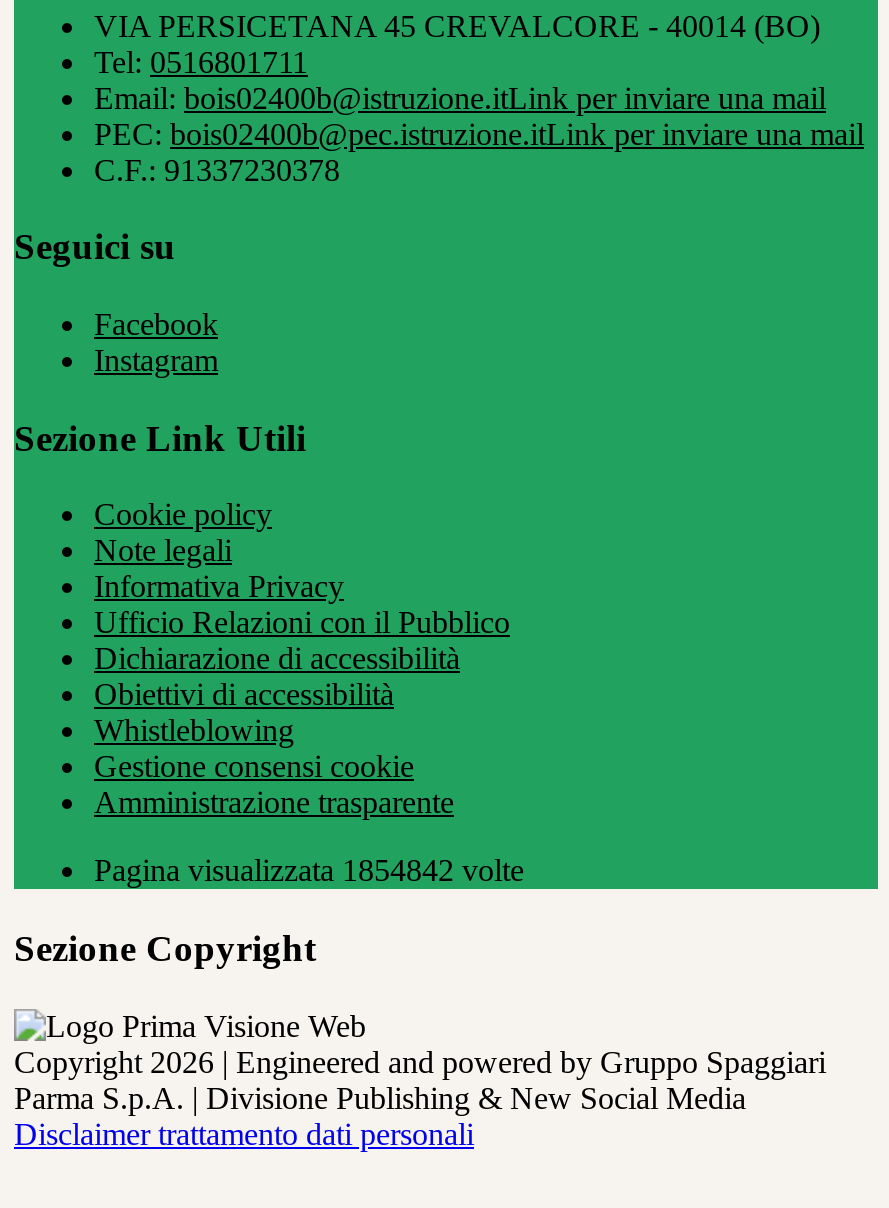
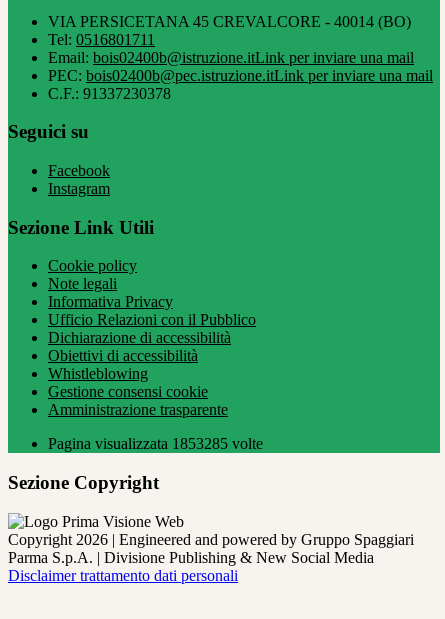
[94,854,524,888] Pagina visualizzata 1854842 volte -> [48,435,263,452] Pagina visualizzata 1853285 volte

